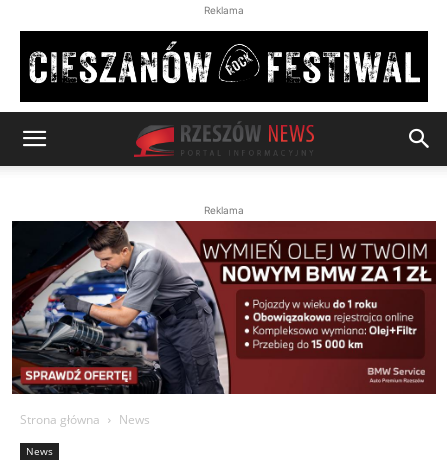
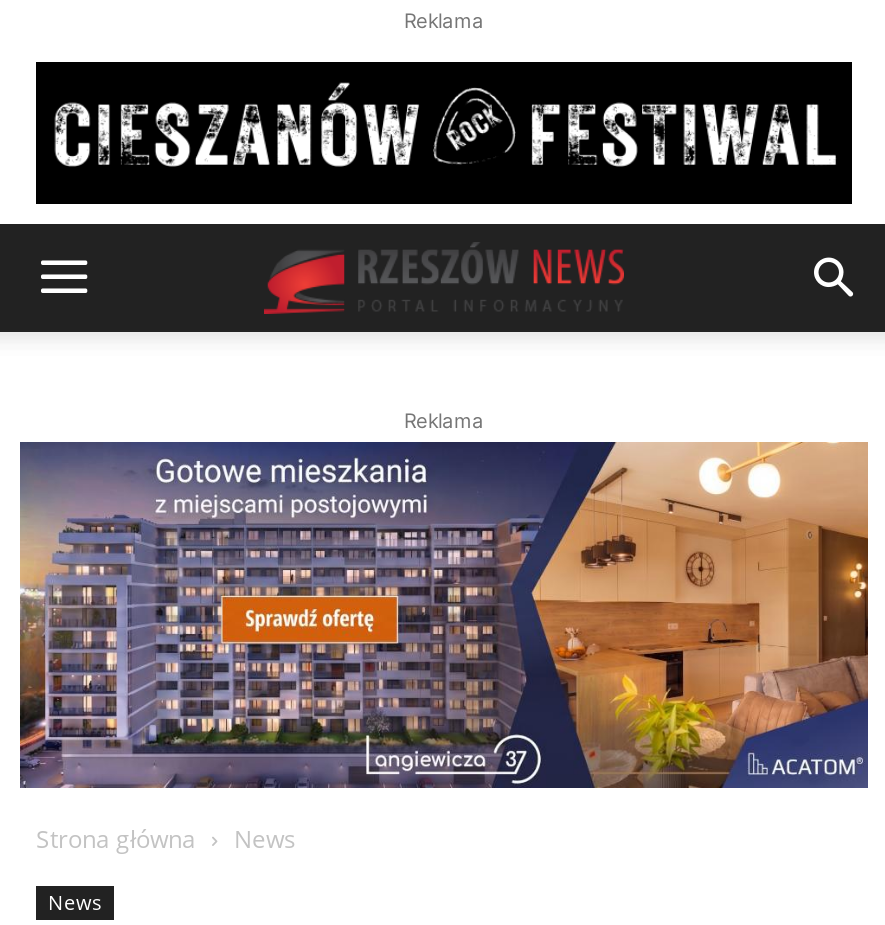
[11,220,437,395] [image] -> [18,440,870,790] [image]

